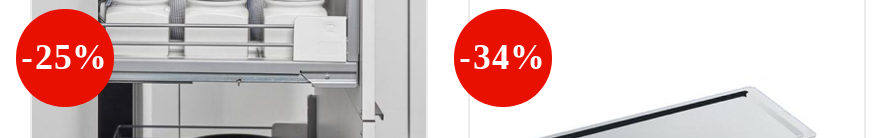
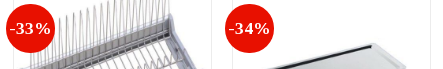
[22,36,108,76] -25% -> [9,18,52,38] -33%

